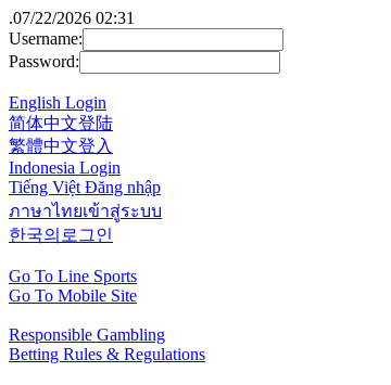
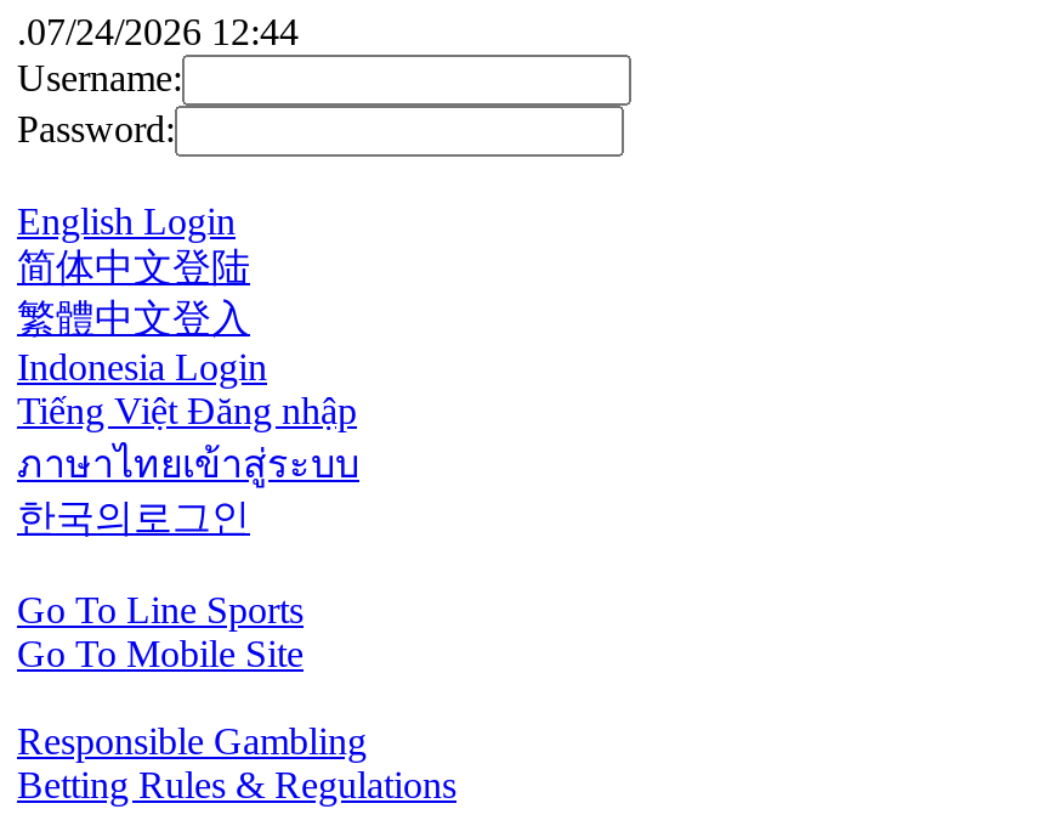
[9,9,135,27] .07/22/2026 02:31 -> [17,11,299,52] .07/24/2026 12:44

